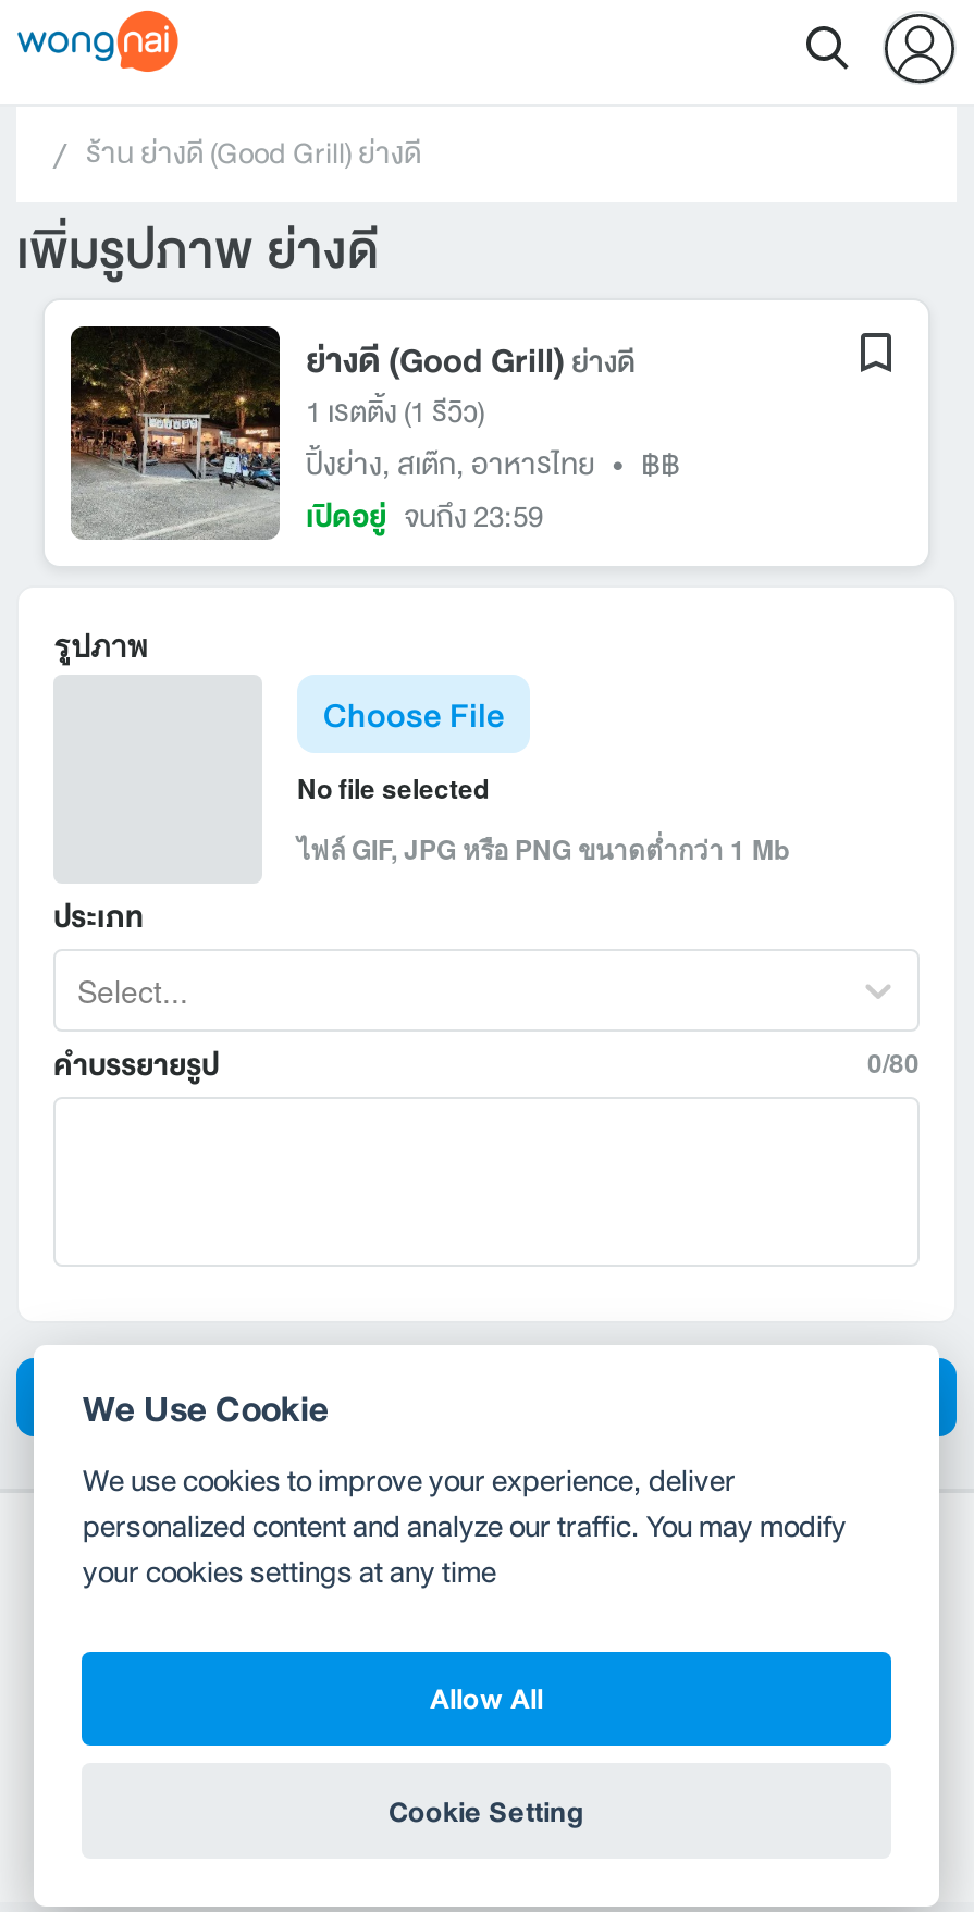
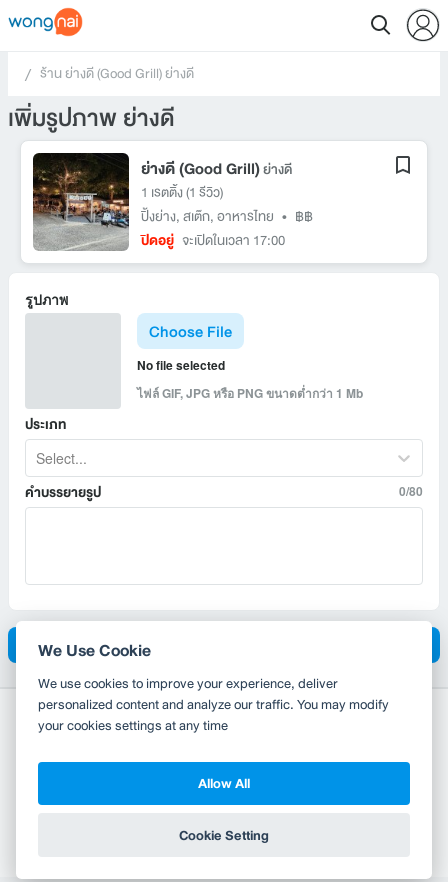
[306,494,543,540] เปิดอยู่ จนถึง 23:59 -> [141,230,285,251] ปิดอยู่ จะเปิดในเวลา 17:00

